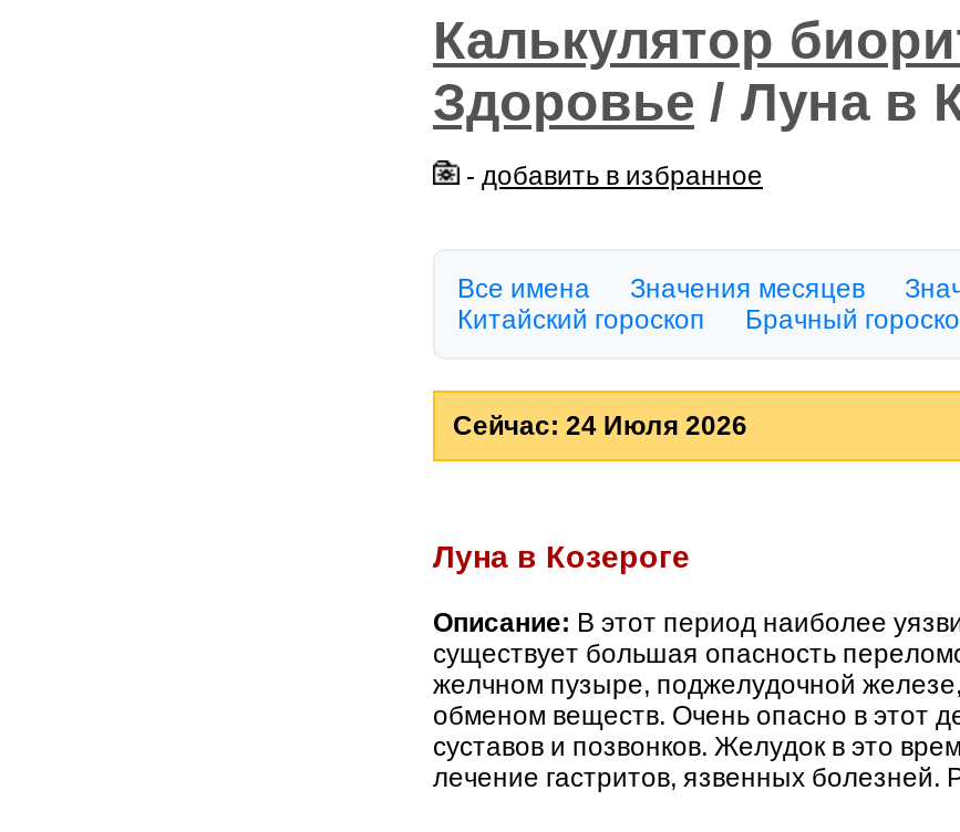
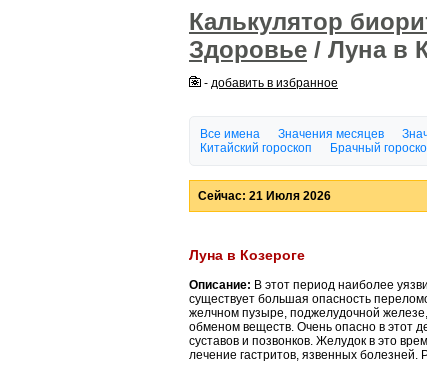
[453,410,747,441] Сейчас: 24 Июля 2026 -> [198,189,331,203] Сейчас: 21 Июля 2026

